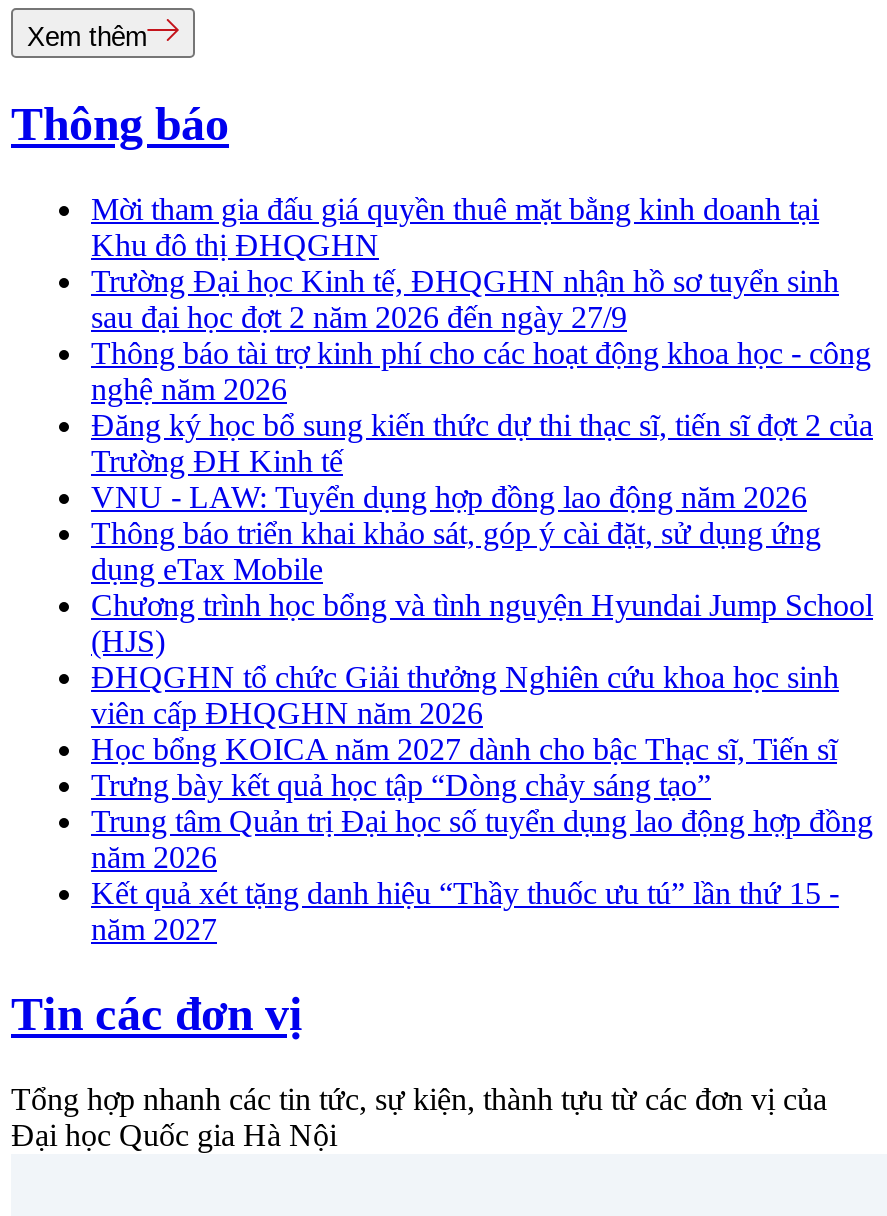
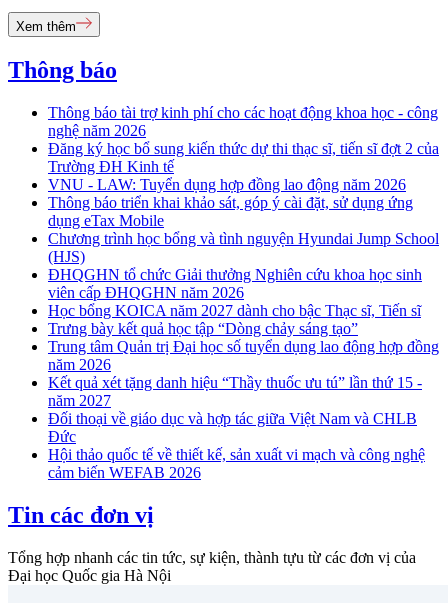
[91,192,839,334] Mời tham gia đấu giá quyền thuê mặt bằng kinh doanh tại | Khu đô thị ĐHQGHN | Trường Đại học Kinh tế, ĐHQGHN nhận hồ sơ tuyển sinh | sau đại học đợt 2 năm 2026 đến ngày 27/9 -> none
moved [91,336,873,946] -> [48,104,439,409]: Thông báo tài trợ kinh phí cho các hoạt động khoa học - công | nghệ năm 2026 | Đăng ký học bổ sung kiến thức dự thi thạc sĩ, tiến sĩ đợt 2 của | ... | Kết quả xét tặng danh hiệu “Thầy thuốc ưu tú” lần thứ 15 - | năm 2027
none -> [48,410,425,481] Đối thoại về giáo dục và hợp tác giữa Việt Nam và CHLB | Đức | Hội thảo quốc tế về thiết kế, sản xuất vi mạch và công nghệ | cảm biến WEFAB 2026

